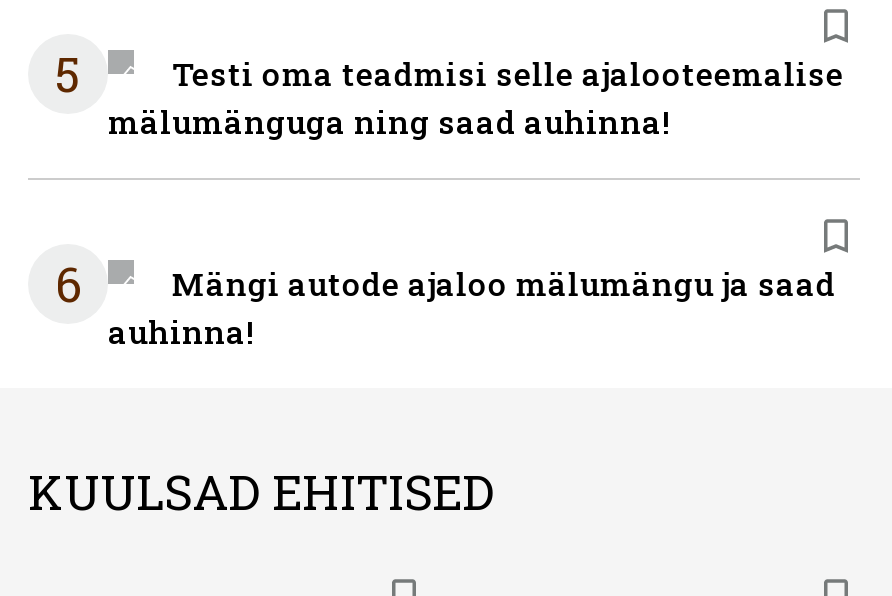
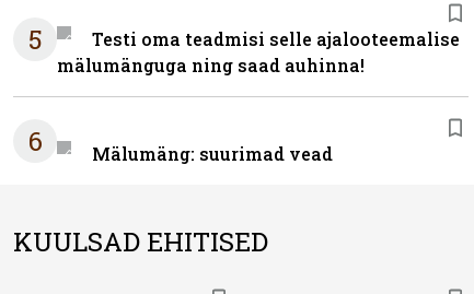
[108,262,836,352] Mängi autode ajaloo mälumängu ja saad | auhinna! -> [92,142,333,165] Mälumäng: suurimad vead

